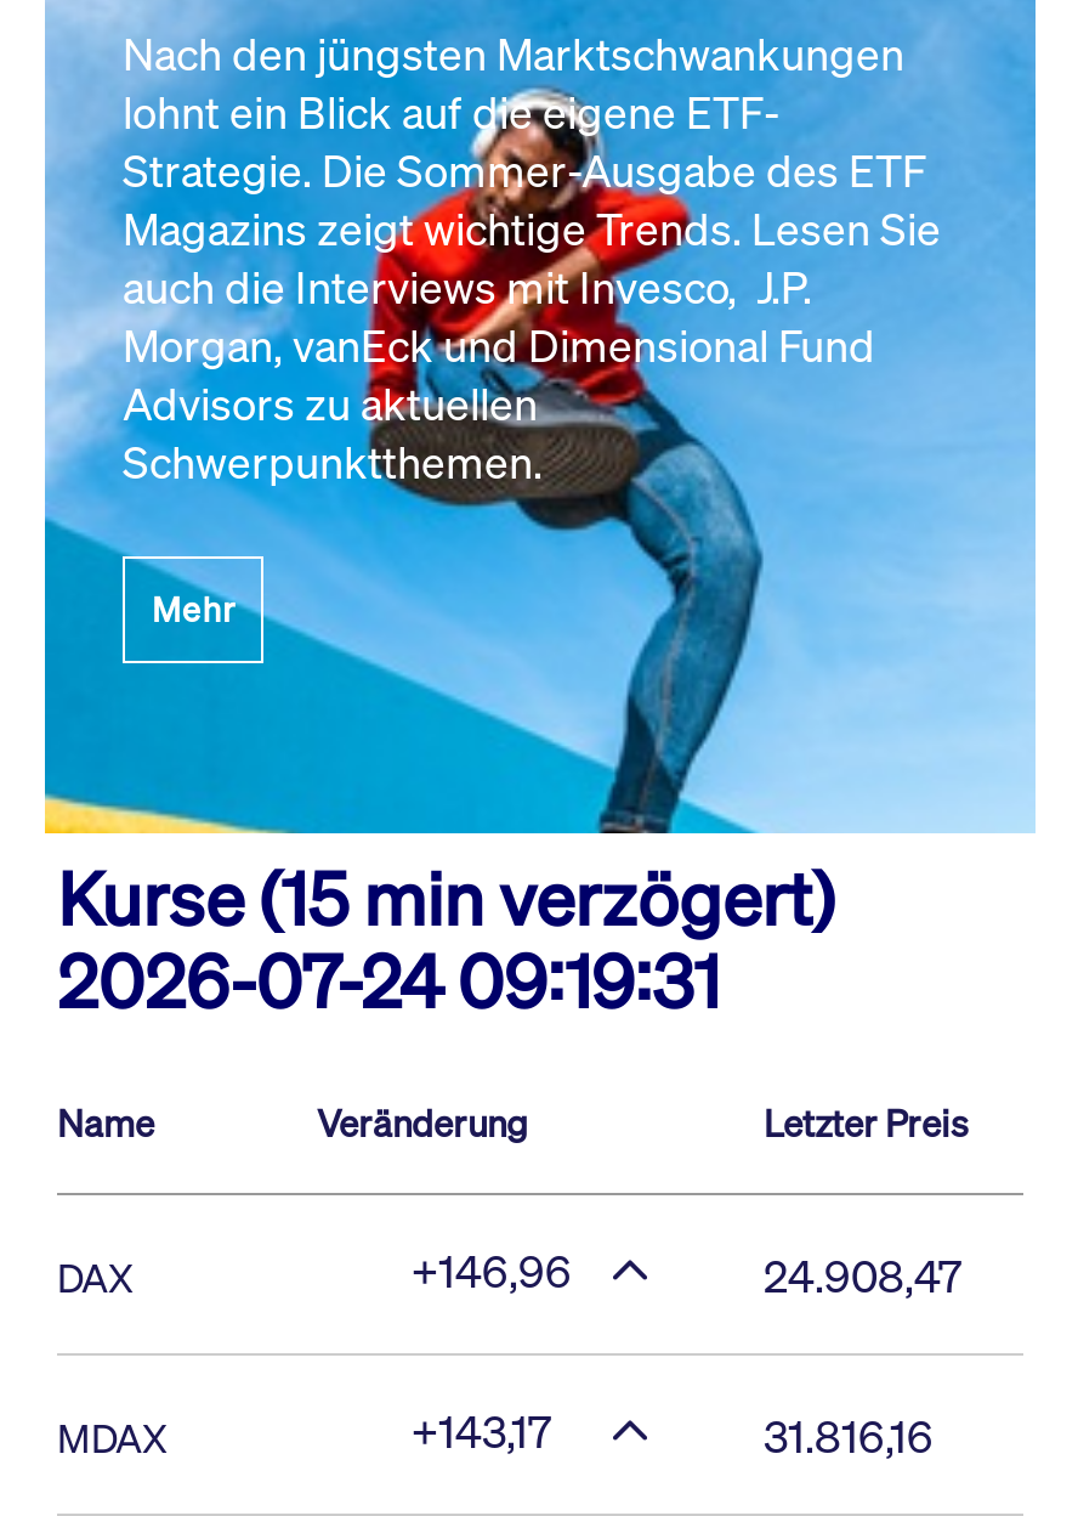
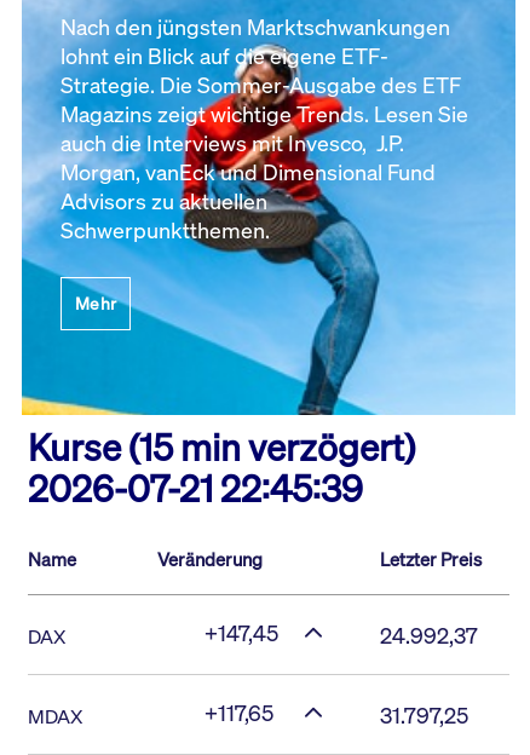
[57,933,720,1030] 2026-07-24 09:19:31 -> [28,465,363,513] 2026-07-21 22:45:39
[412,1241,572,1300] +146,96 -> [204,618,278,647] +147,45
[764,1246,963,1305] 24.908,47 -> [380,621,478,650] 24.992,37
[412,1402,552,1460] +143,17 -> [204,698,273,727] +117,65
[764,1407,934,1465] 31.816,16 -> [380,701,468,730] 31.797,25

